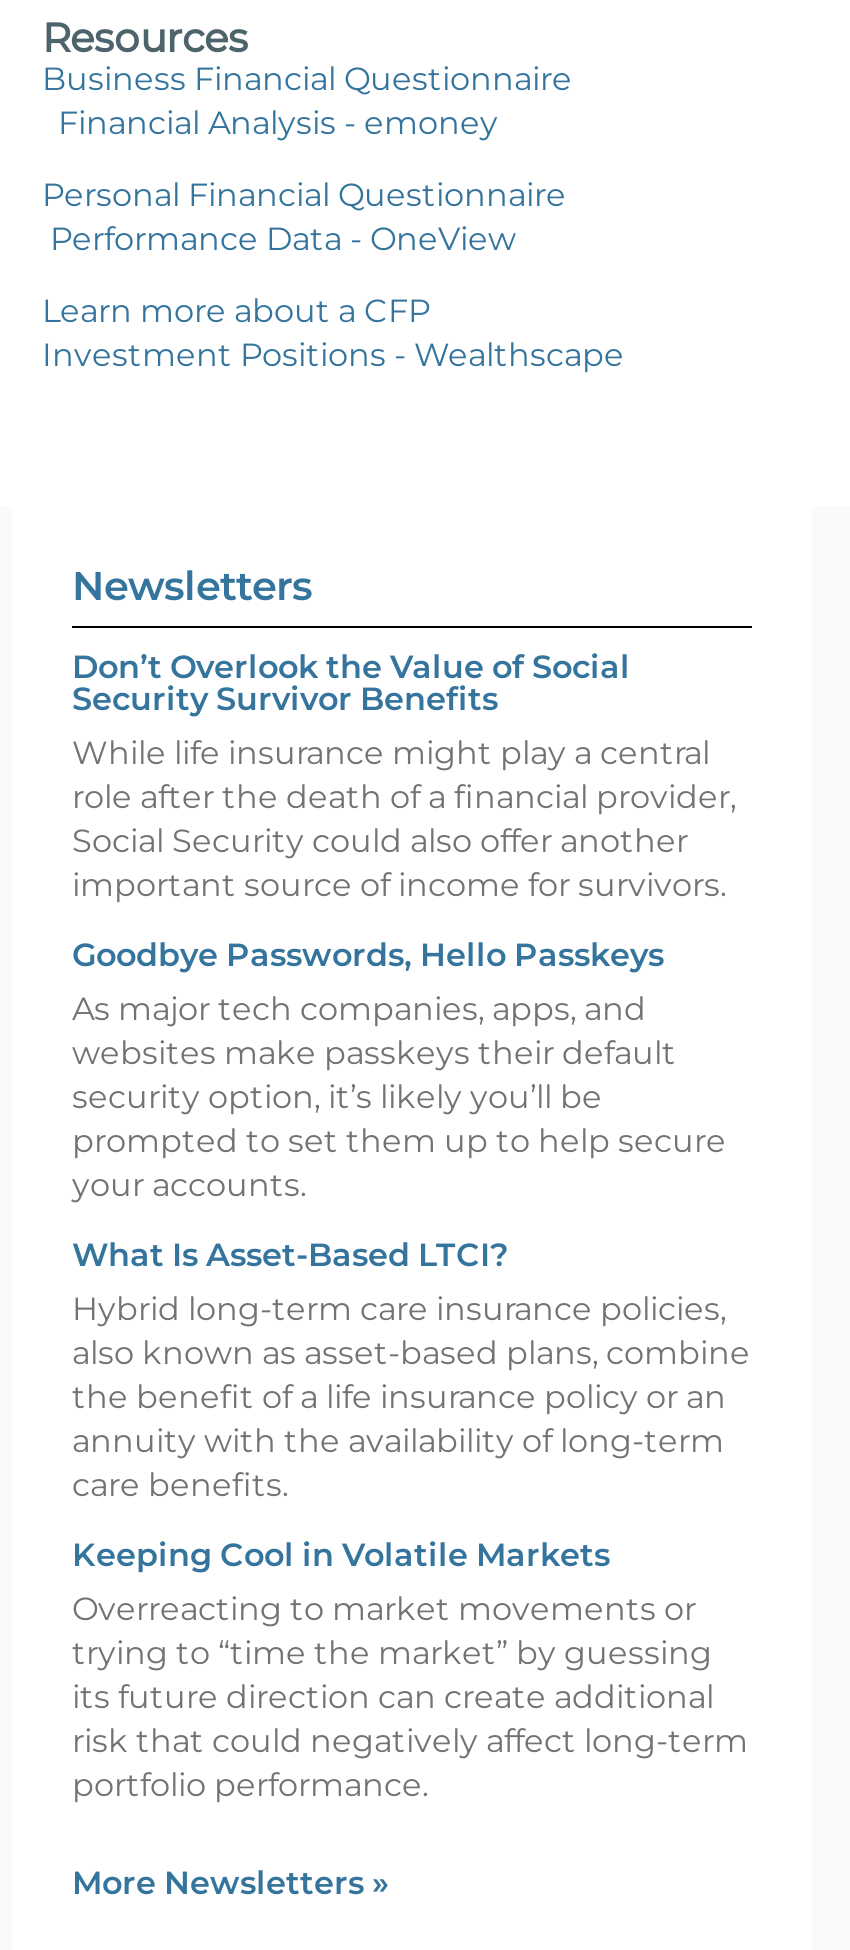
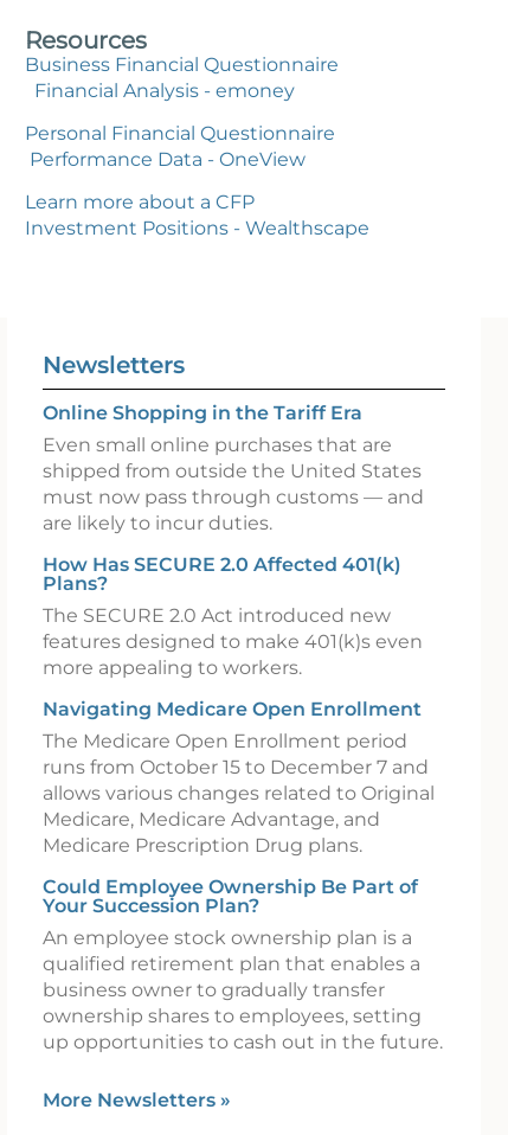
[72,647,736,903] Don’t Overlook the Value of Social | Security Survivor Benefits | While life insurance might play a central | role after the death of a financial provider, | Social Security could also offer another | important source of income for survivors. -> [43,401,424,534] Online Shopping in the Tariff Era | Even small online purchases that are | shipped from outside the United States | must now pass through customs — and | are likely to incur duties.
[72,935,726,1203] Goodbye Passwords, Hello Passkeys | As major tech companies, apps, and | websites make passkeys their default | security option, it’s likely you’ll be | prompted to set them up to help secure | your accounts. -> [43,553,423,679] How Has SECURE 2.0 Affected 401(k) | Plans? | The SECURE 2.0 Act introduced new | features designed to make 401(k)s even | more appealing to workers.
[72,1235,750,1503] What Is Asset-Based LTCI? | Hybrid long-term care insurance policies, | also known as asset-based plans, combine | the benefit of a life insurance policy or an | annuity with the availability of long-term | care benefits. -> [43,697,435,856] Navigating Medicare Open Enrollment | The Medicare Open Enrollment period | runs from October 15 to December 7 and | allows various changes related to Original | Medicare, Medicare Advantage, and | Medicare Prescription Drug plans.
[72,1535,748,1803] Keeping Cool in Volatile Markets | Overreacting to market movements or | trying to “time the market” by guessing | its future direction can create additional | risk that could negatively affect long-term | portfolio performance. -> [43,875,443,1053] Could Employee Ownership Be Part of | Your Succession Plan? | An employee stock ownership plan is a | qualified retirement plan that enables a | business owner to gradually transfer | ownership shares to employees, setting | up opportunities to cash out in the future.

